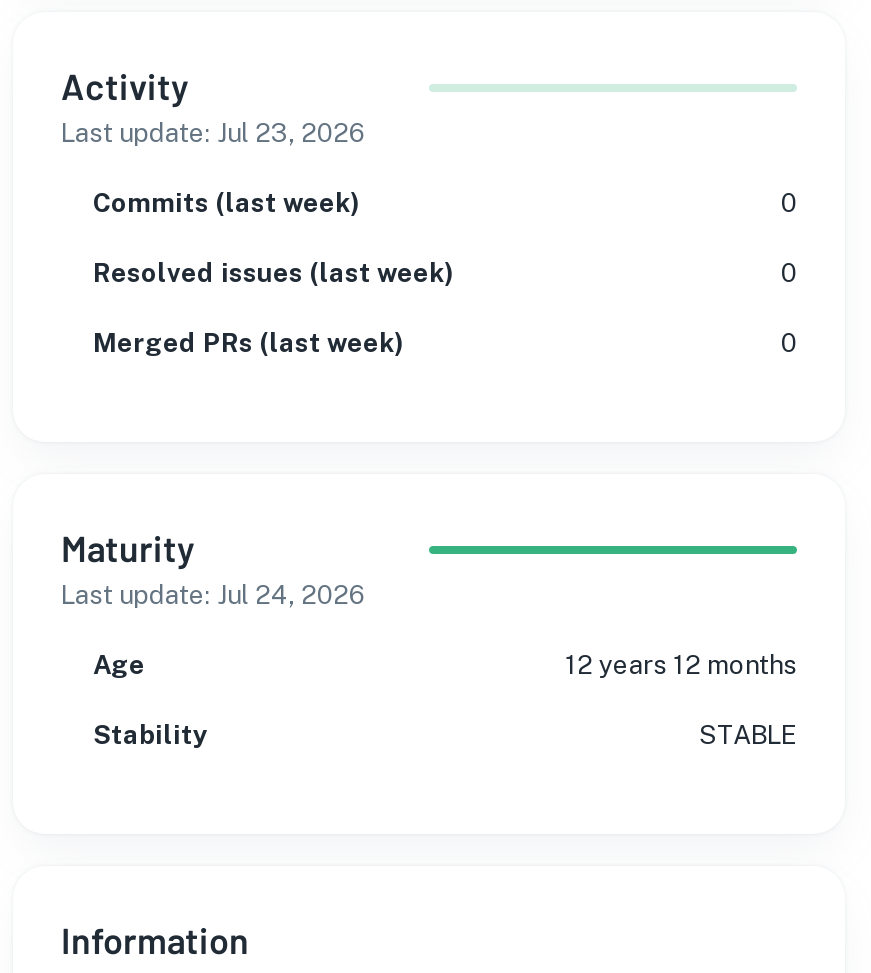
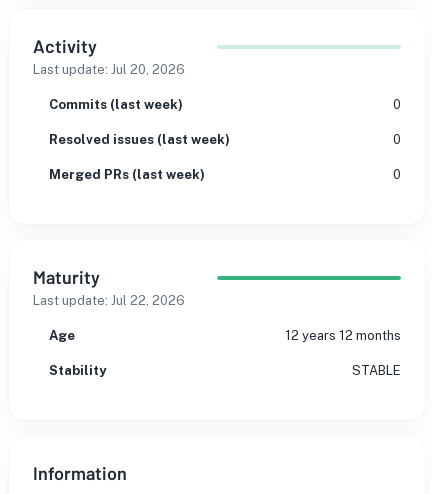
[61,118,367,148] Last update: Jul 23, 2026 -> [33,62,185,77] Last update: Jul 20, 2026
[61,580,367,610] Last update: Jul 24, 2026 -> [33,293,185,308] Last update: Jul 22, 2026

